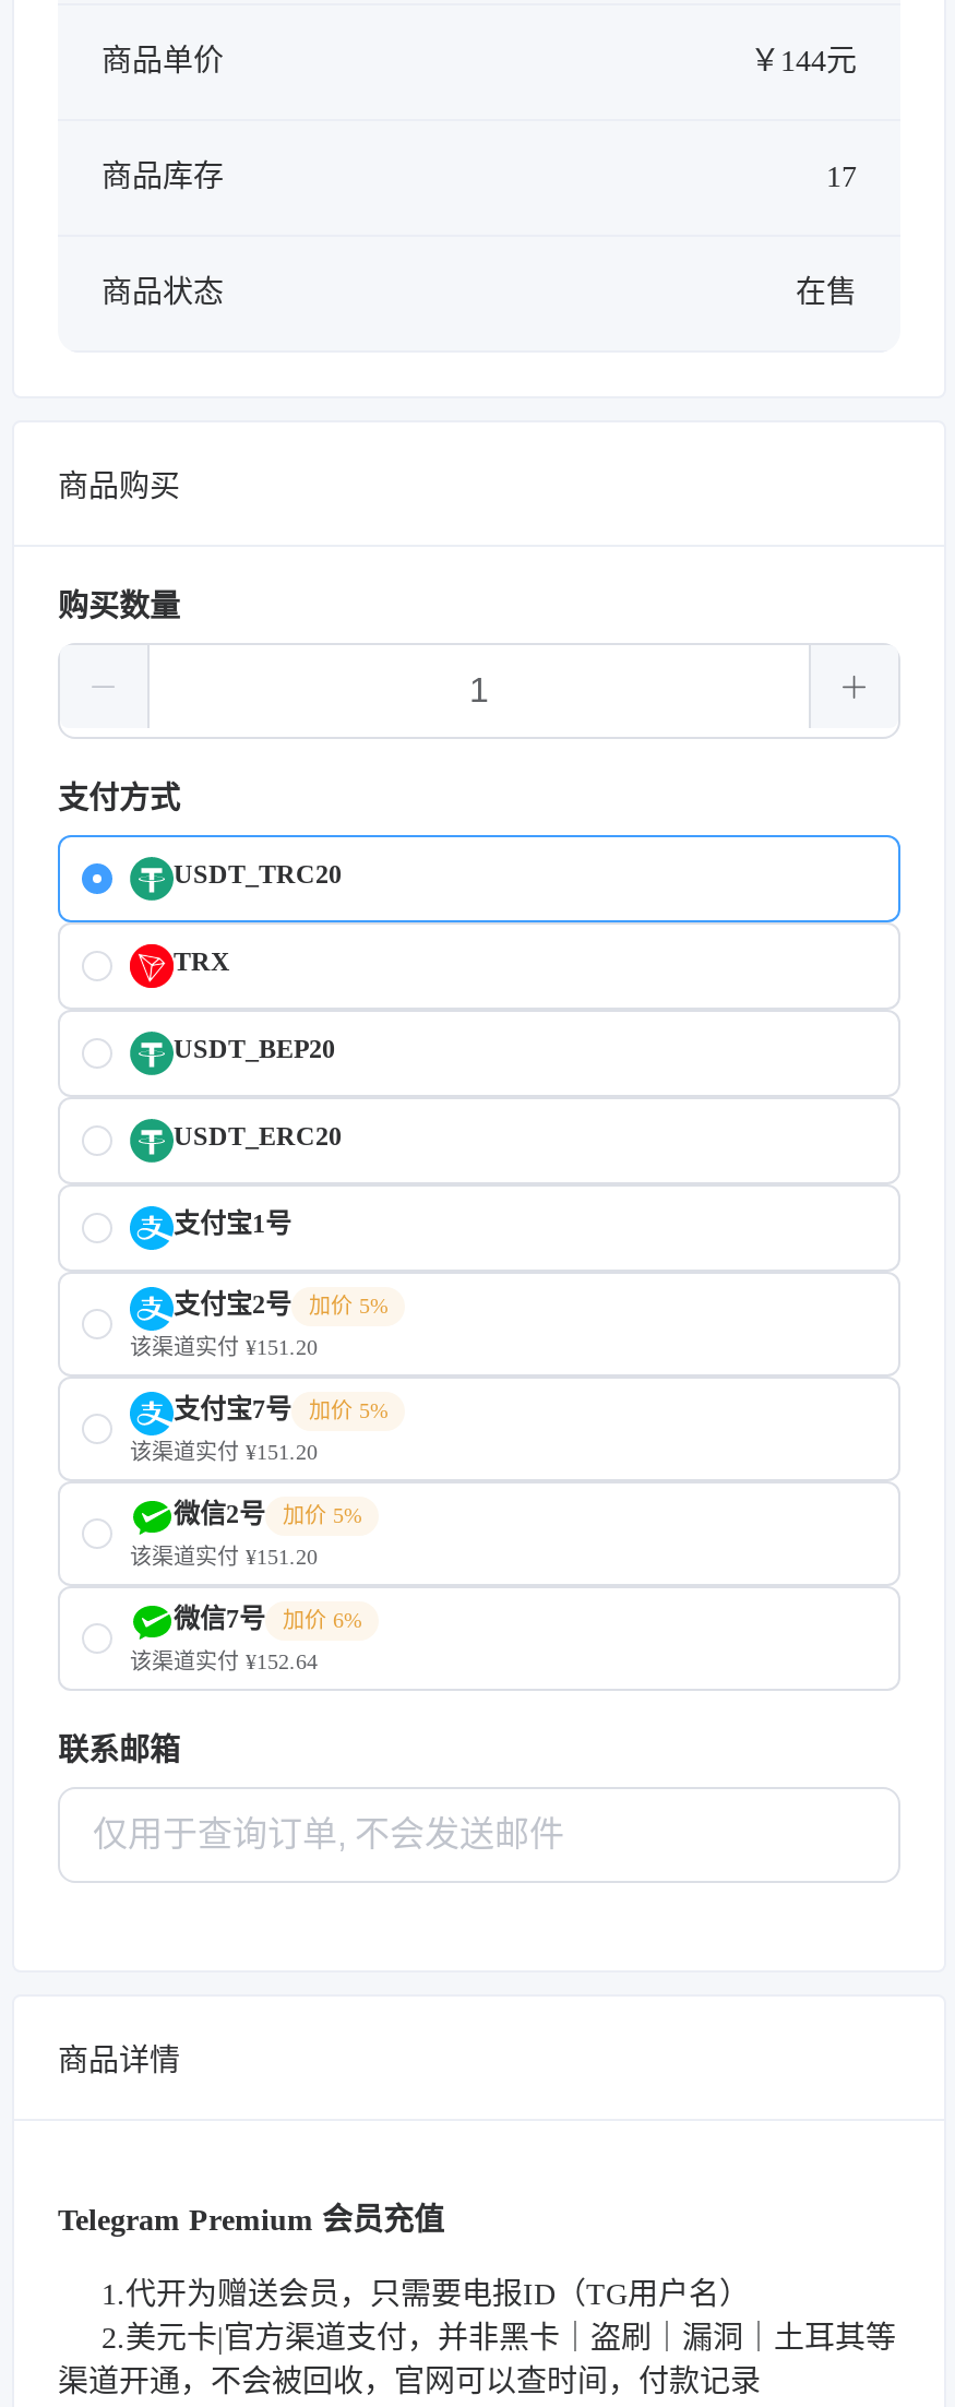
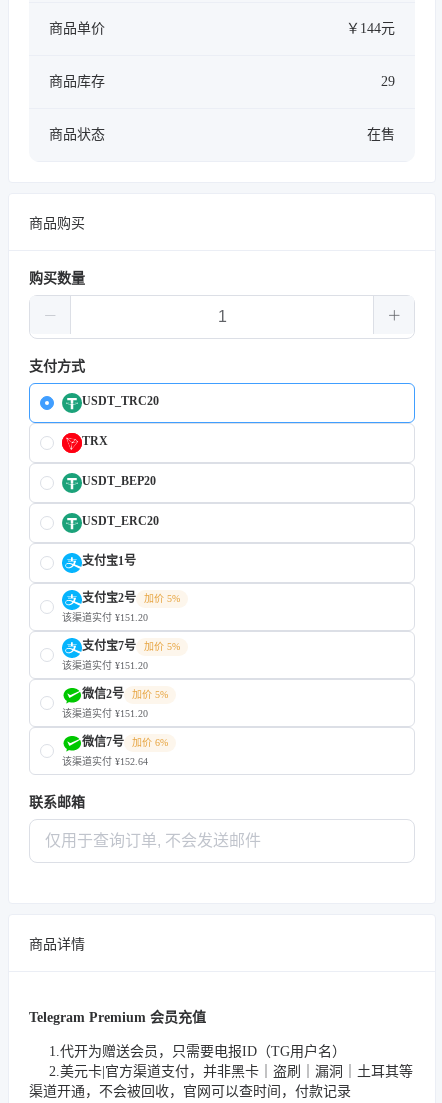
[826,160,857,193] 17 -> [381,74,395,89] 29

